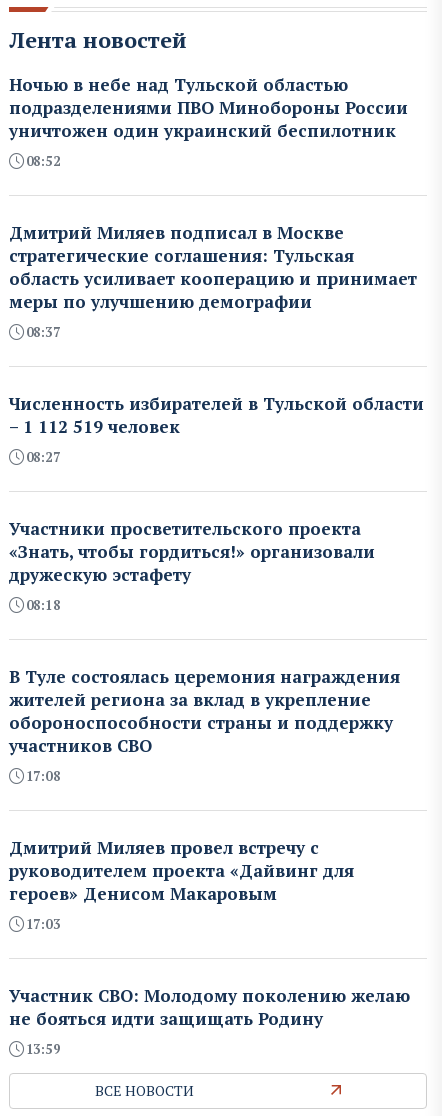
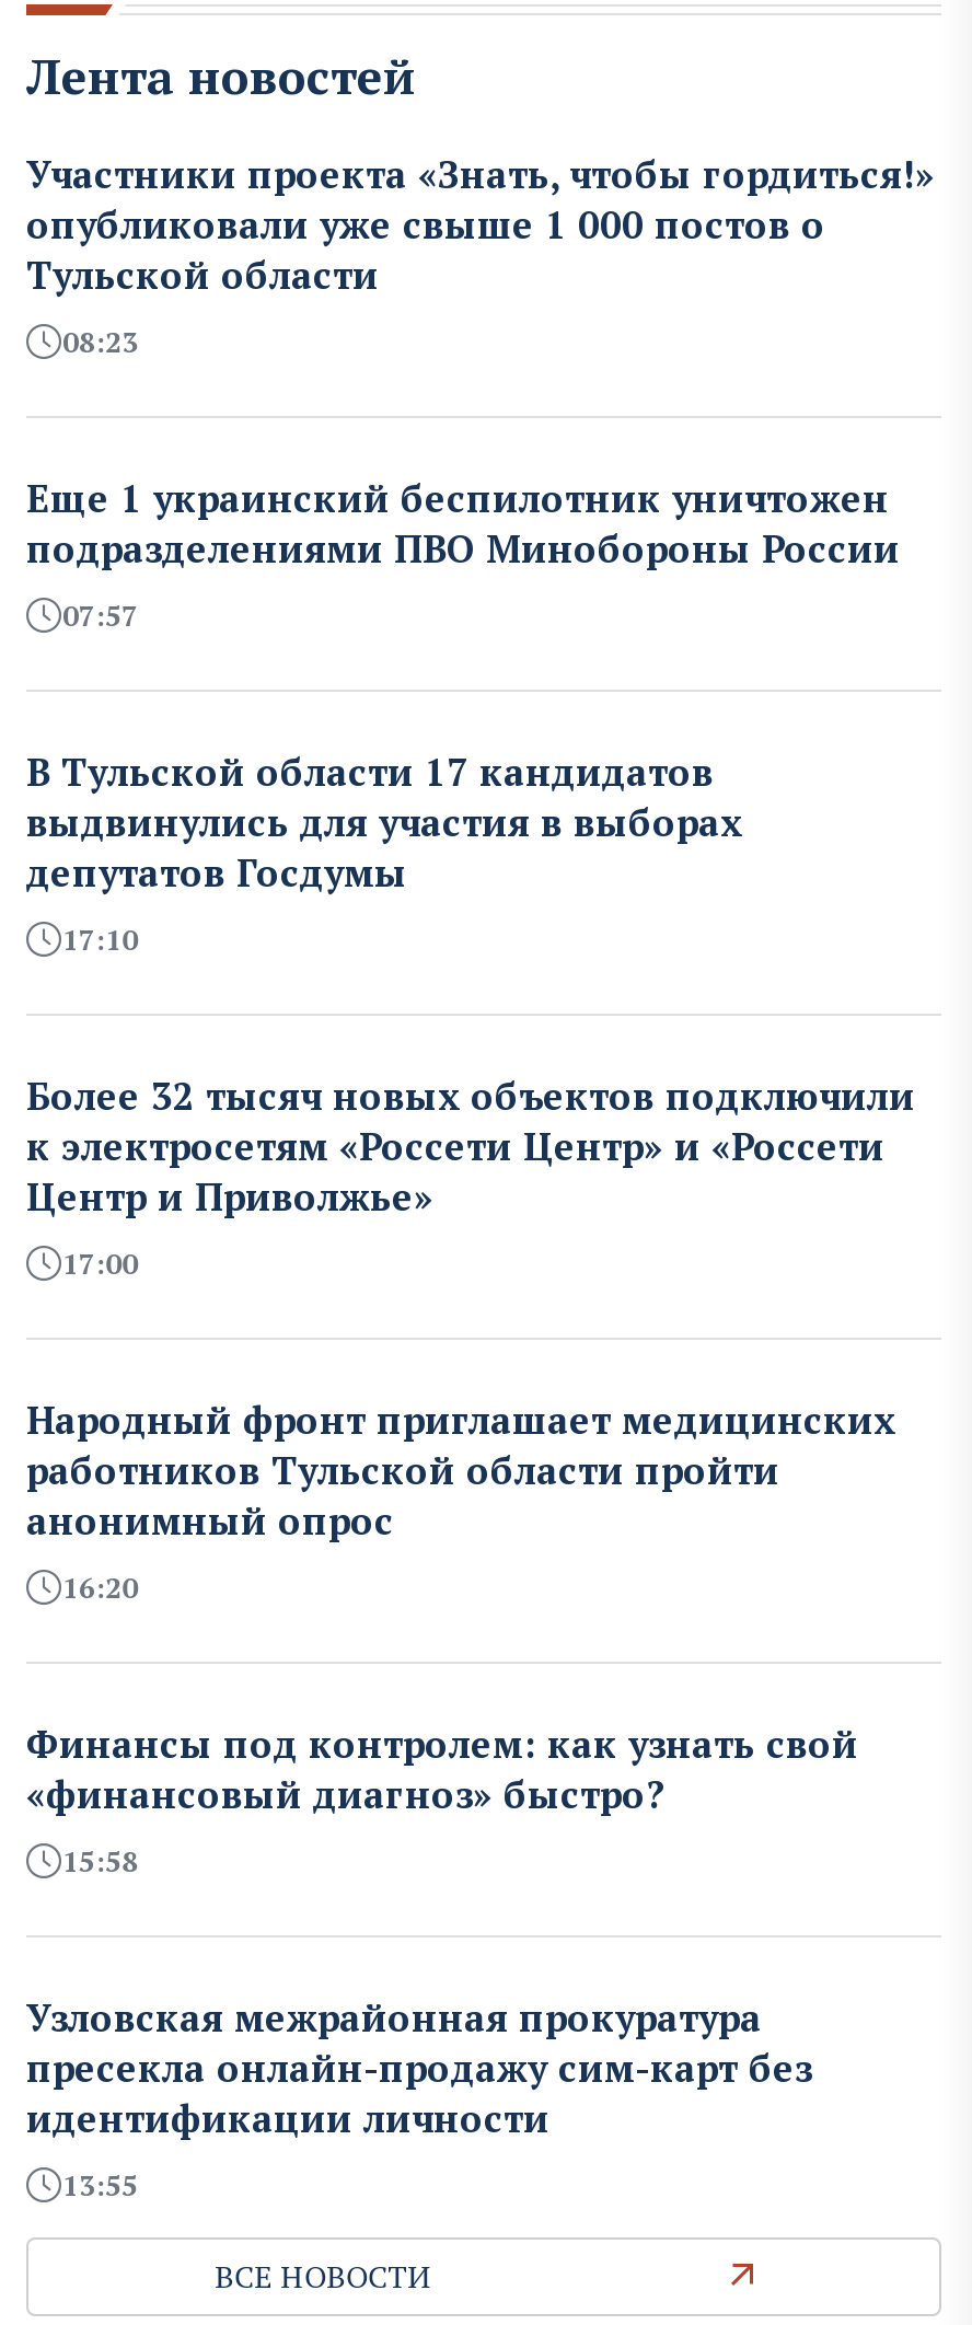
[9,73,348,96] Ночью в небе над Тульской областью -> [26,148,935,523] Участники проекта «Знать, чтобы гордиться!» | опубликовали уже свыше 1 000 постов о | Тульской области | 08:23 | Еще 1 украинский беспилотник уничтожен
moved [9,96,408,119] -> [26,523,900,573]: подразделениями ПВО Минобороны России
[9,119,424,1058] уничтожен один украинский беспилотник | 08:52 | Дмитрий Миляев подписал в Москве | стратегические соглашения: Тульская | область усиливает кооперацию и принимает | меры по улучшению демографии | 08:37 | Численность избирателей в Тульской области | – 1 112 519 человек | 08:27 | Участники просветительского проекта | «Знать, чтобы гордиться!» организовали | дружескую эстафету | 08:18 | В Туле состоялась церемония награждения | жителей региона за вклад в укрепление | обороноспособности страны и поддержку | участников СВО | 17:08 | Дмитрий Миляев провел встречу с | руководителем проекта «Дайвинг для | героев» Денисом Макаровым | 17:03 | Участник СВО: Молодому поколению желаю | не бояться идти защищать Родину | 13:59 -> [26,595,915,2204] 07:57 | В Тульской области 17 кандидатов | выдвинулись для участия в выборах | депутатов Госдумы | 17:10 | Более 32 тысяч новых объектов подключили | к электросетям «Россети Центр» и «Россети | Центр и Приволжье» | 17:00 | Народный фронт приглашает медицинских | работников Тульской области пройти | анонимный опрос | 16:20 | Финансы под контролем: как узнать свой | «финансовый диагноз» быстро? | 15:58 | Узловская межрайонная прокуратура | пресекла онлайн-продажу сим-карт без | идентификации личности | 13:55

